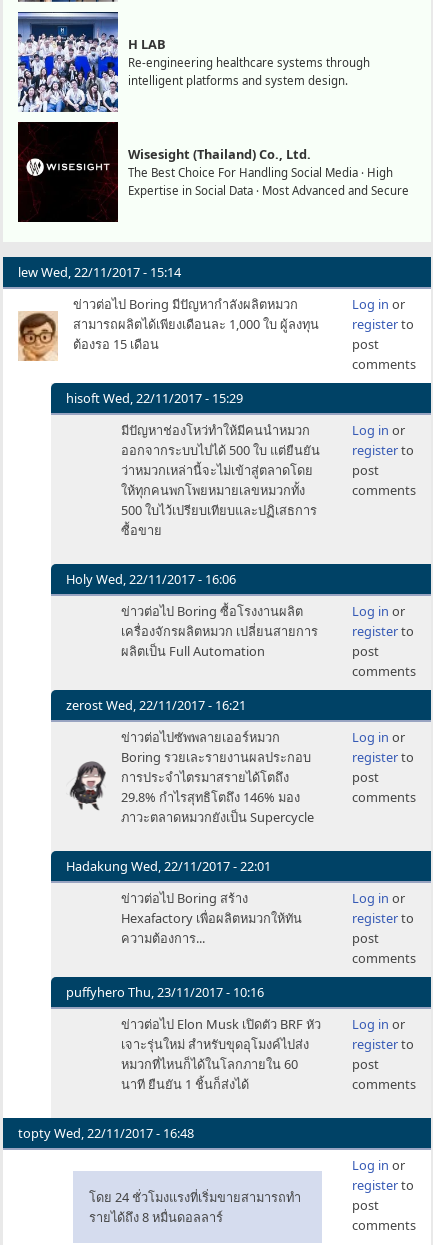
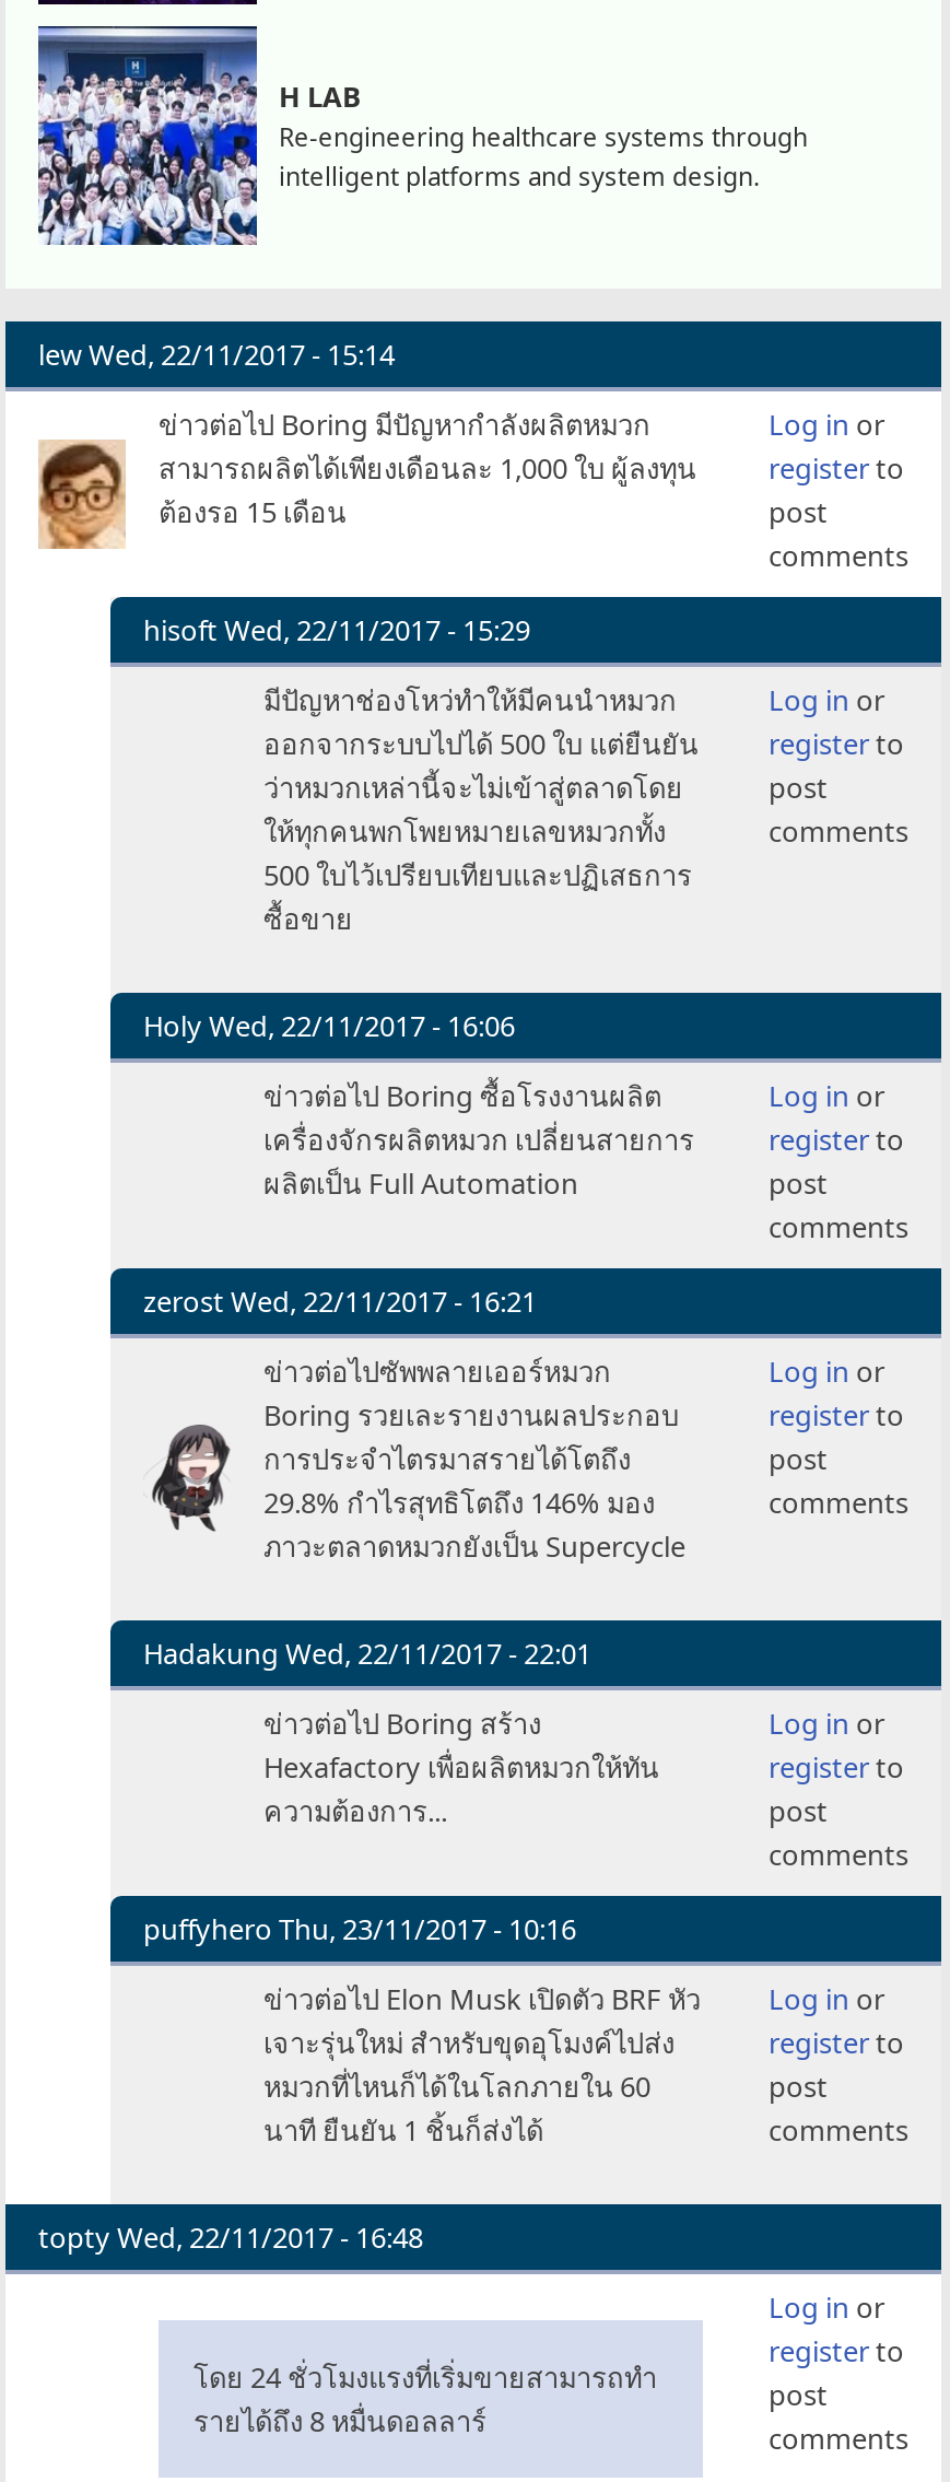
[17,121,409,223] [image] | Wisesight (Thailand) Co., Ltd. | The Best Choice For Handling Social Media · High | Expertise in Social Data · Most Advanced and Secure -> none

